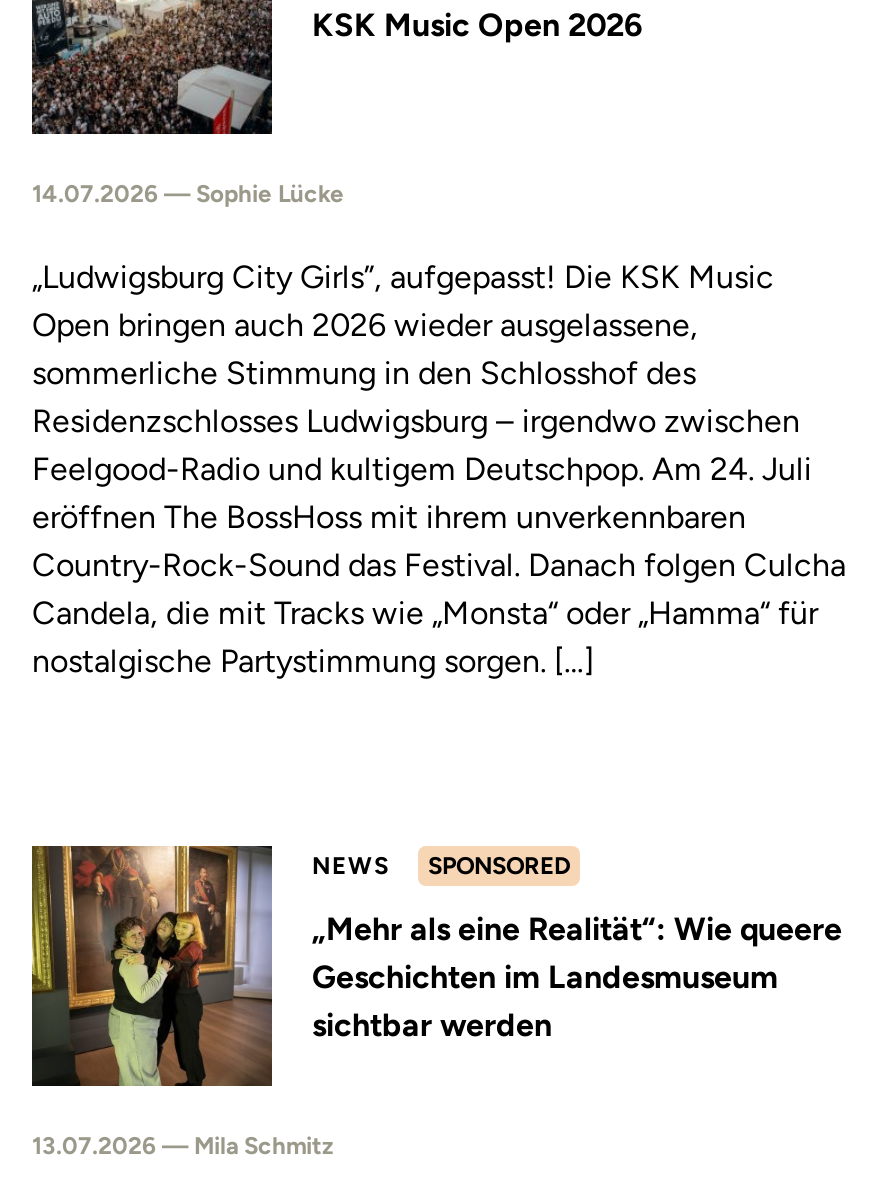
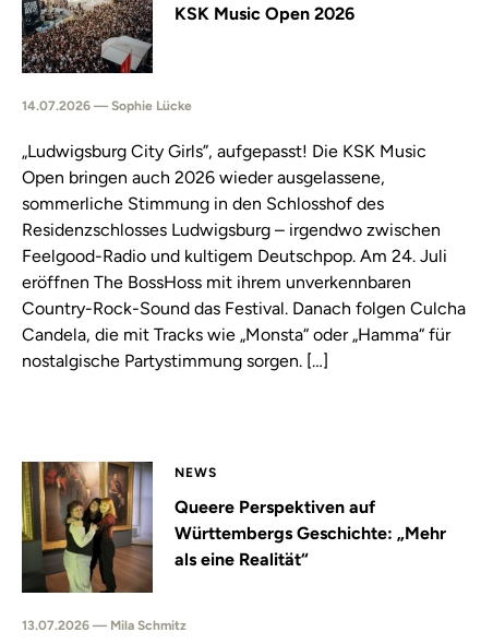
[312,852,842,1044] SPONSORED | „Mehr als eine Realität“: Wie queere | Geschichten im Landesmuseum | sichtbar werden -> [175,497,446,570] Queere Perspektiven auf | Württembergs Geschichte: „Mehr | als eine Realität“

